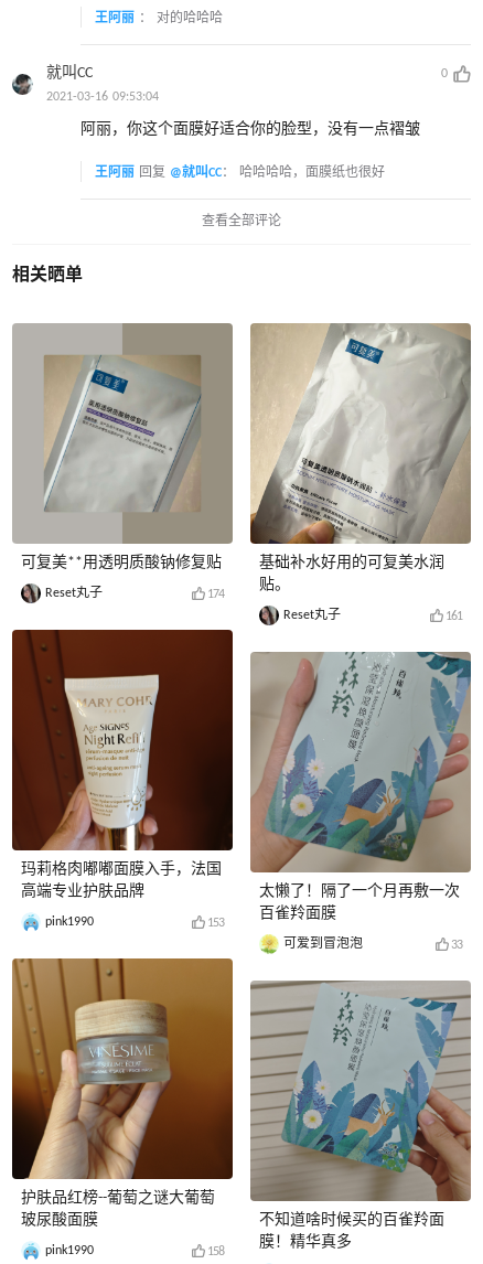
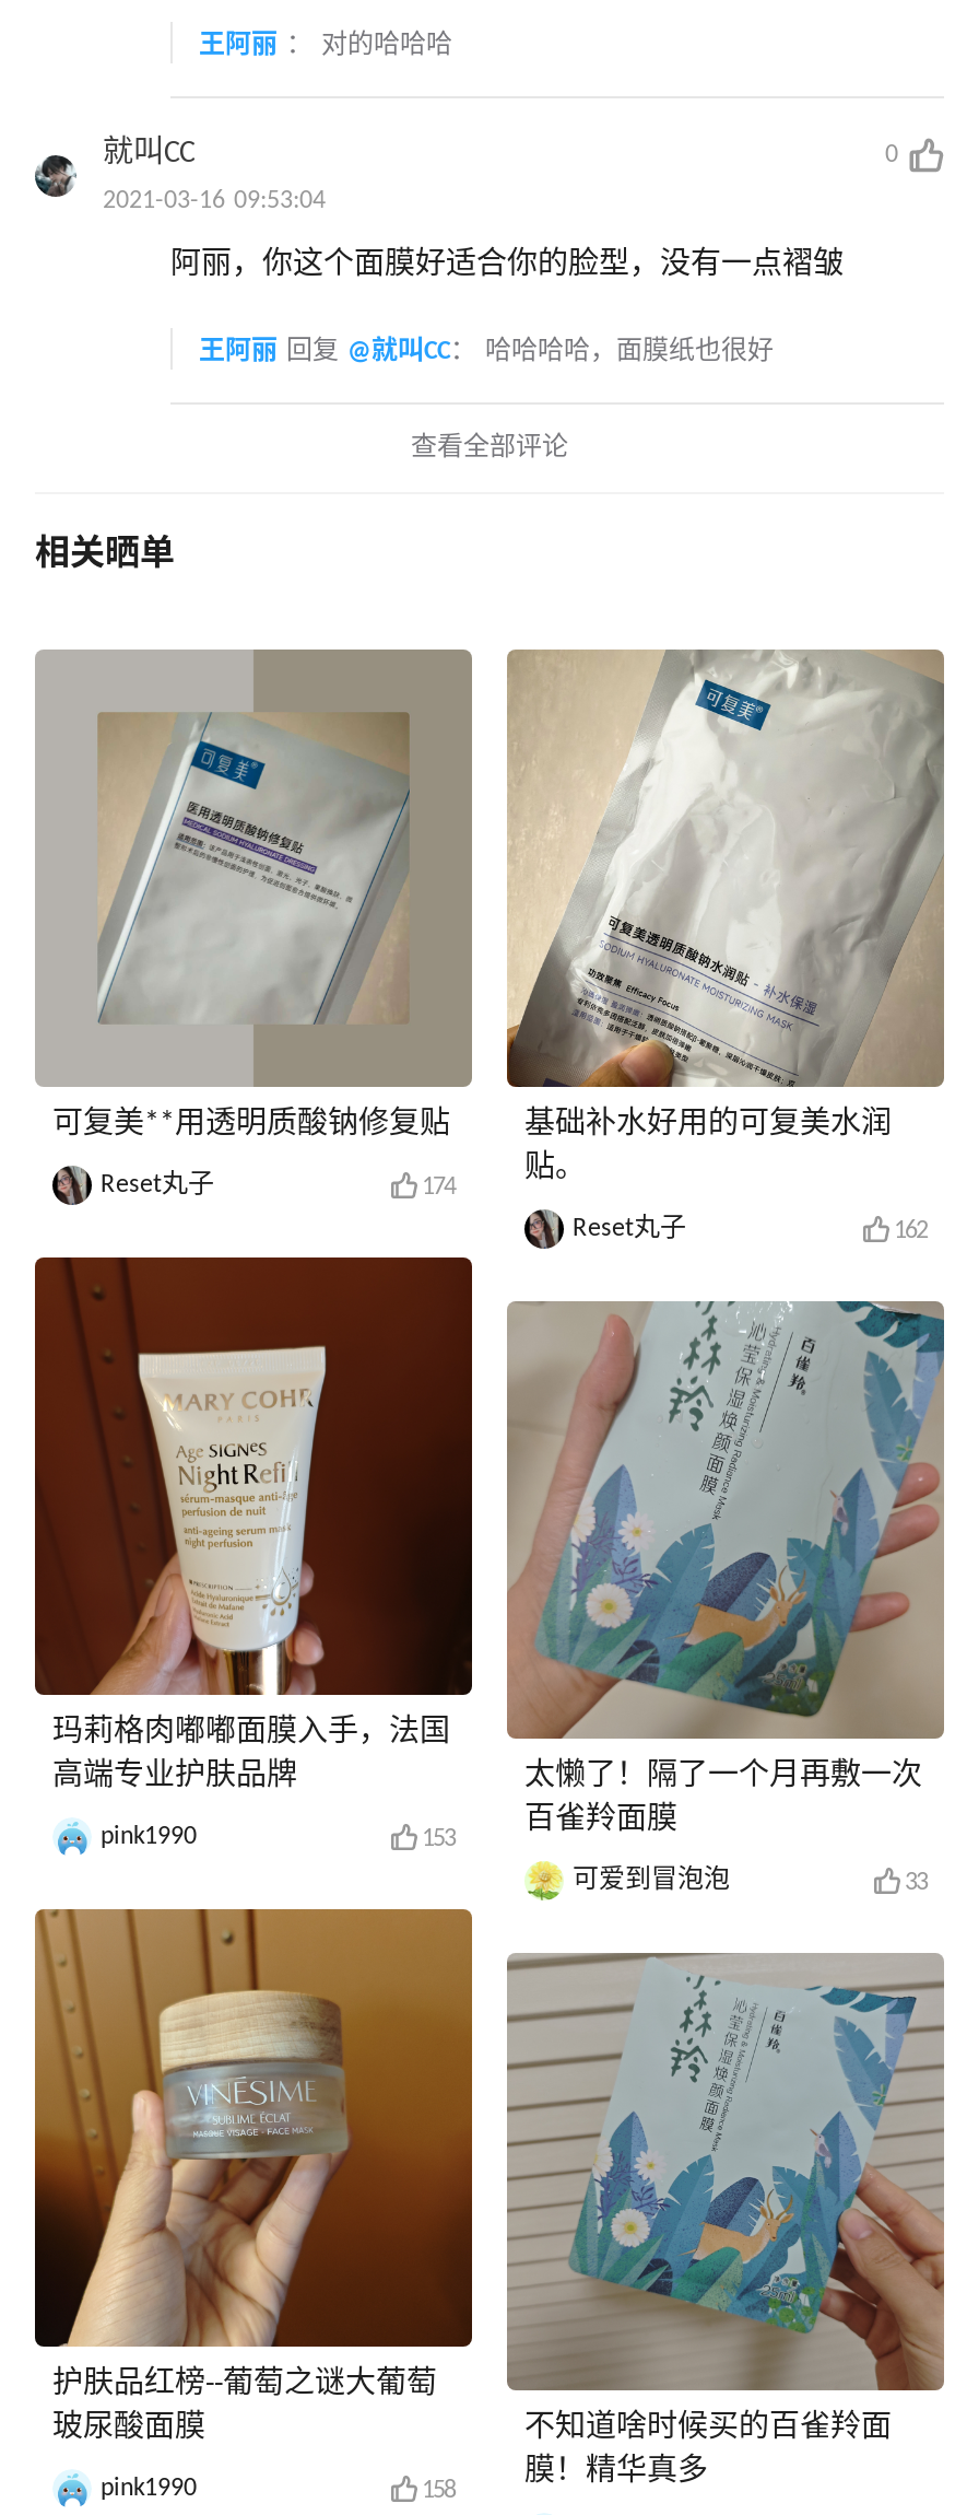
[446,610,462,623] 161 -> [894,1218,927,1244] 162

